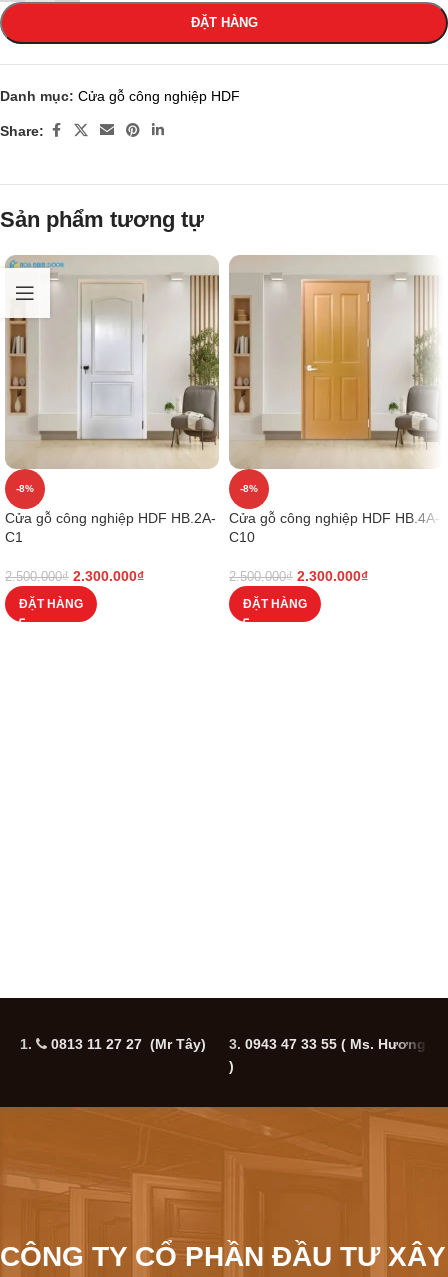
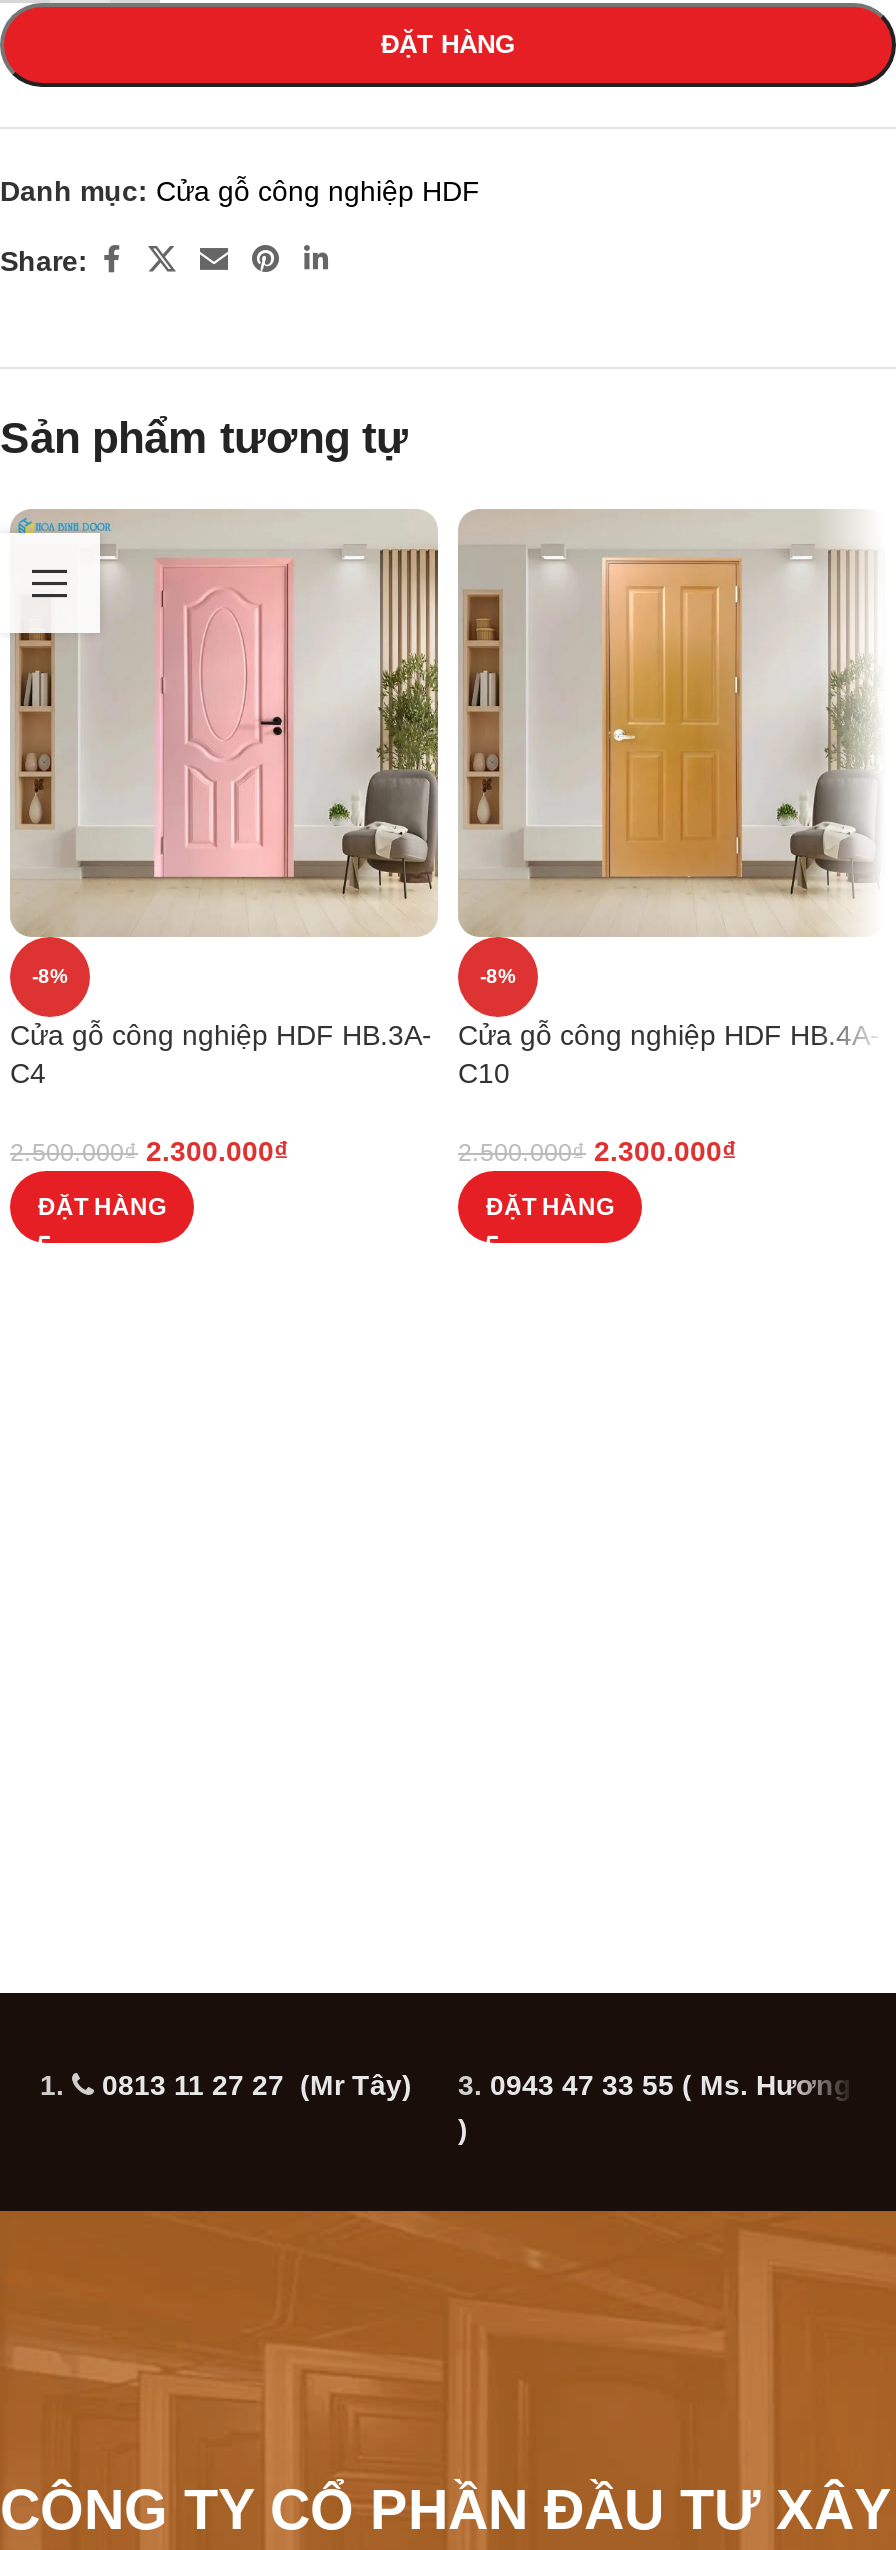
[78,280,146,439] [image] -> [156,559,294,877] [image]
[5,510,216,545] Cửa gỗ công nghiệp HDF HB.2A- | C1 -> [10,1019,432,1089] Cửa gỗ công nghiệp HDF HB.3A- | C4

